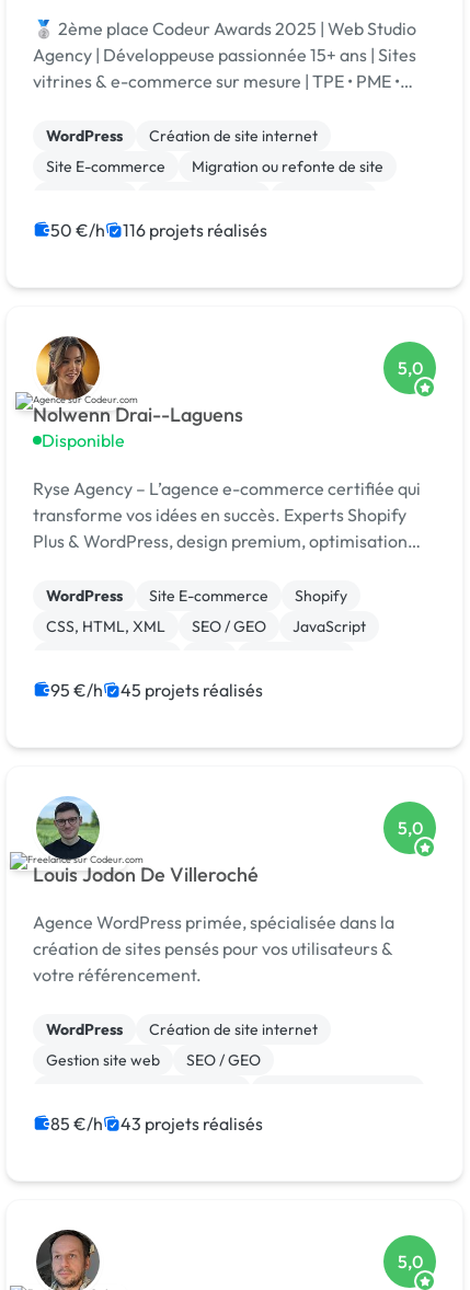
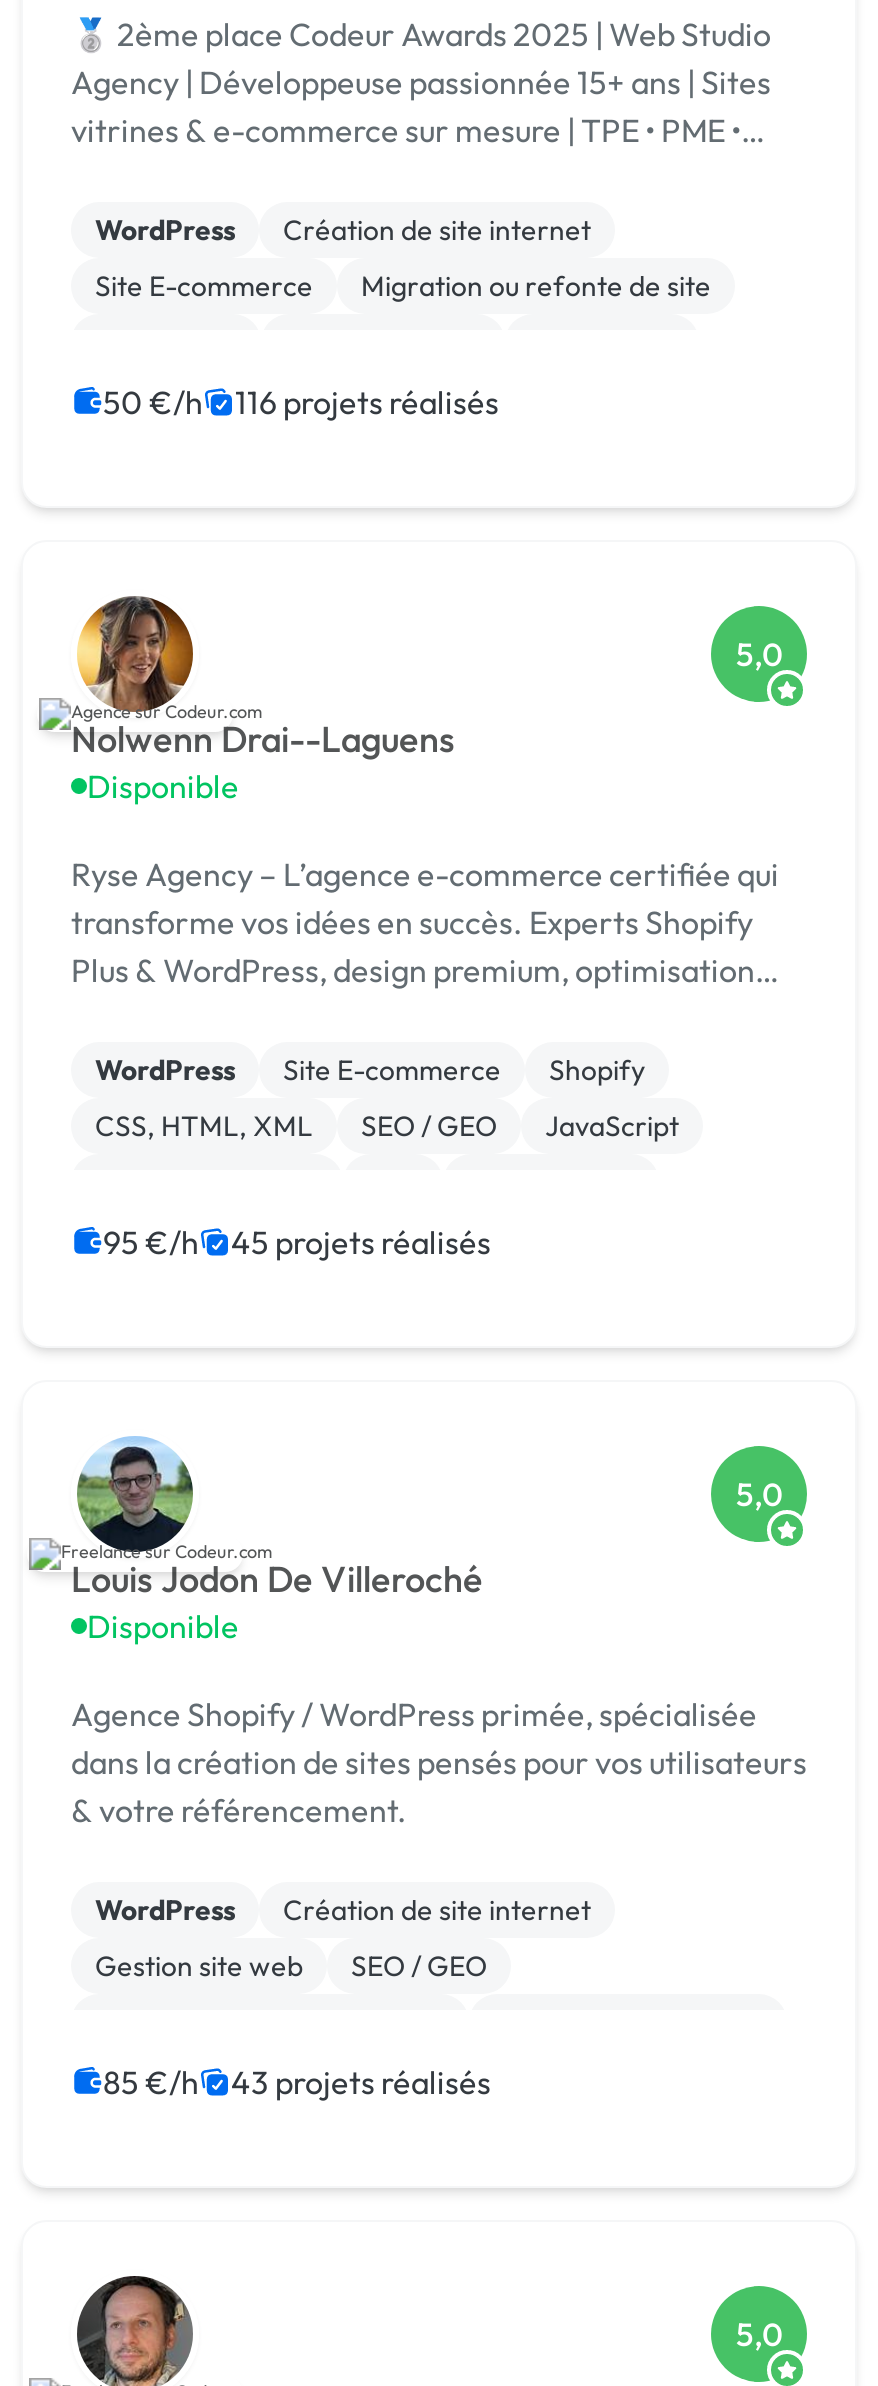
none -> [87,1606,239,1646] Disponible
[33,911,394,986] Agence WordPress primée, spécialisée dans la | création de sites pensés pour vos utilisateurs & | votre référencement. -> [71,1694,807,1830] Agence Shopify / WordPress primée, spécialisée | dans la création de sites pensés pour vos utilisateurs | & votre référencement.

